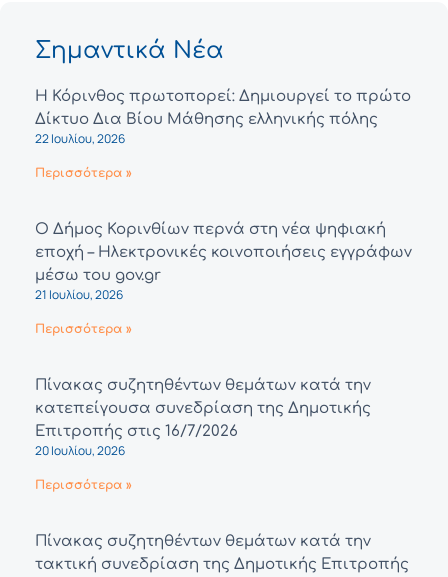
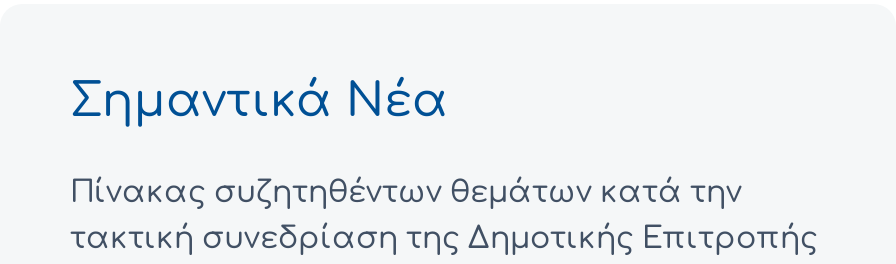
[35,88,412,492] Η Κόρινθος πρωτοπορεί: Δημιουργεί το πρώτο | Δίκτυο Δια Βίου Μάθησης ελληνικής πόλης | 22 Ιουλίου, 2026 | Περισσότερα » | Ο Δήμος Κορινθίων περνά στη νέα ψηφιακή | εποχή – Ηλεκτρονικές κοινοποιήσεις εγγράφων | μέσω του gov.gr | 21 Ιουλίου, 2026 | Περισσότερα » | Πίνακας συζητηθέντων θεμάτων κατά την | κατεπείγουσα συνεδρίαση της Δημοτικής | Επιτροπής στις 16/7/2026 | 20 Ιουλίου, 2026 | Περισσότερα » -> none

